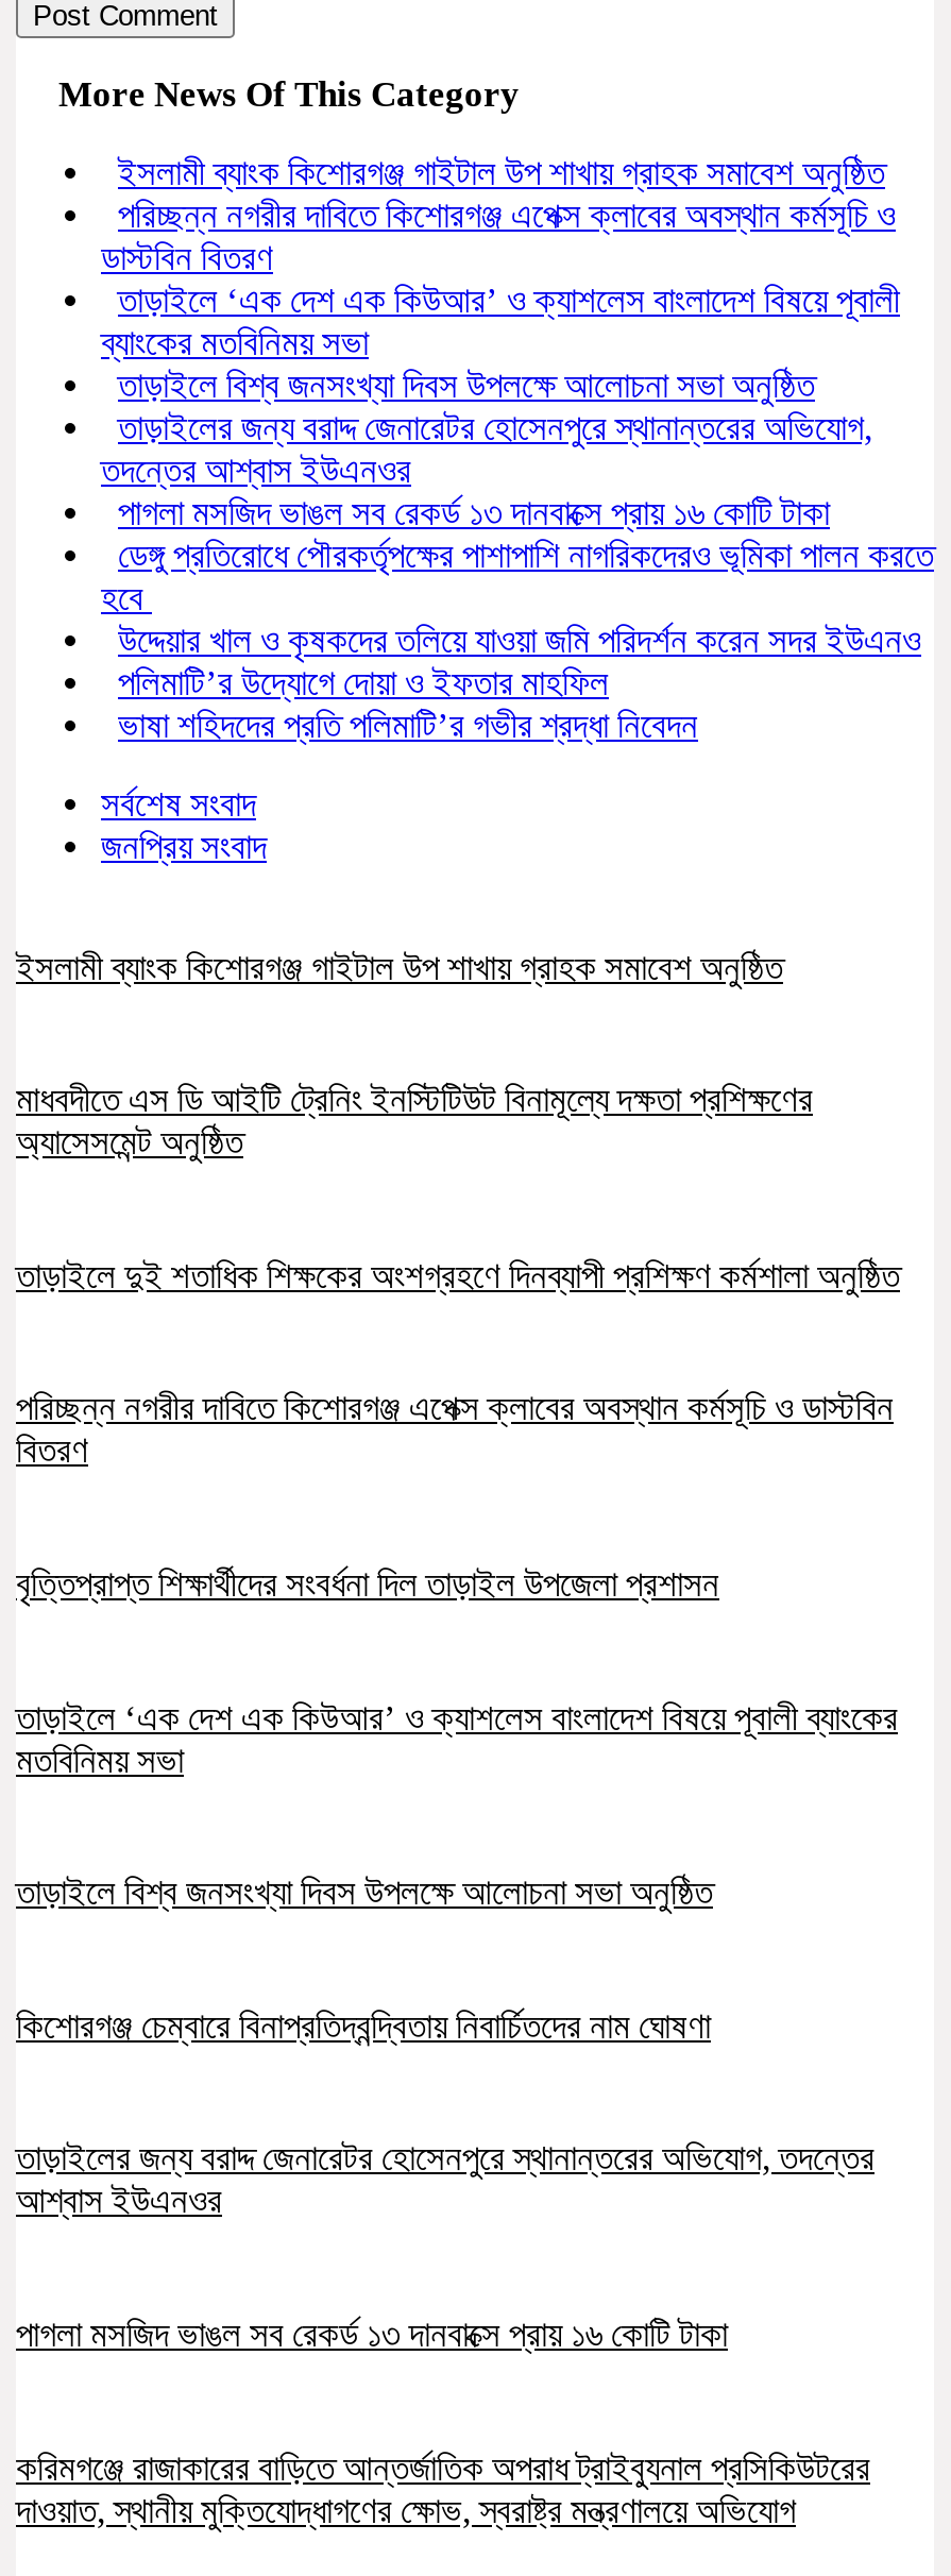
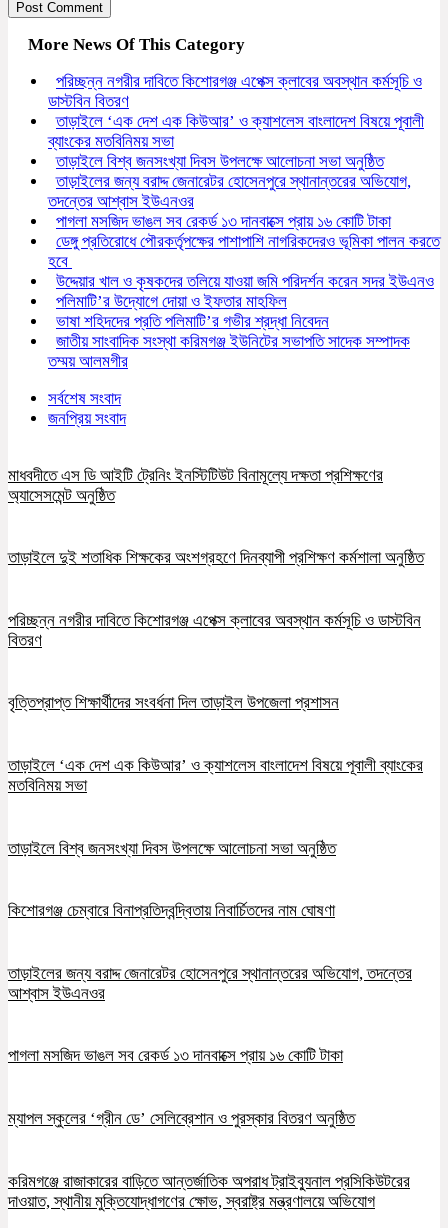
[118,152,885,192] ইসলামী ব্যাংক কিশোরগঞ্জ গাইটাল উপ শাখায় গ্রাহক সমাবেশ অনুষ্ঠিত -> none
moved [101,194,934,745] -> [48,71,440,330]: পরিচ্ছন্ন নগরীর দাবিতে কিশোরগঞ্জ এপেক্স ক্লাবের অবস্থান কর্মসূচি ও | ডাস্টবিন বিতরণ | তাড়াইলে ‘এক দেশ এক কিউআর’ ও ক্যাশলেস বাংলাদেশ বিষয়ে পূবালী | ... | পলিমাটি’র উদ্যোগে দোয়া ও ইফতার মাহফিল | ভাষা শহিদদের প্রতি পলিমাটি’র গভীর শ্রদ্ধা নিবেদন
none -> [48,331,410,370] জাতীয় সাংবাদিক সংস্থা করিমগঞ্জ ইউনিটের সভাপতি সাদেক সম্পাদক | তম্ময় আলমগীর
[16,947,783,987] ইসলামী ব্যাংক কিশোরগঞ্জ গাইটাল উপ শাখায় গ্রাহক সমাবেশ অনুষ্ঠিত -> none
moved [16,1080,900,2355] -> [8,465,424,1065]: মাধবদীতে এস ডি আইটি ট্রেনিং ইনস্টিটিউট বিনামূল্যে দক্ষতা প্রশিক্ষণের | অ্যাসেসমেন্ট অনুষ্ঠিত | তাড়াইলে দুই শতাধিক শিক্ষকের অংশগ্রহণে দিনব্যাপী প্রশিক্ষণ কর্মশালা অনুষ্ঠিত | ... | আশ্বাস ইউএনওর | পাগলা মসজিদ ভাঙল সব রেকর্ড ১৩ দানবাক্সে প্রায় ১৬ কোটি টাকা
none -> [8,1109,355,1128] ম্যাপল স্কুলের ‘গ্রীন ডে’ সেলিব্রেশান ও পুরস্কার বিতরণ অনুষ্ঠিত

